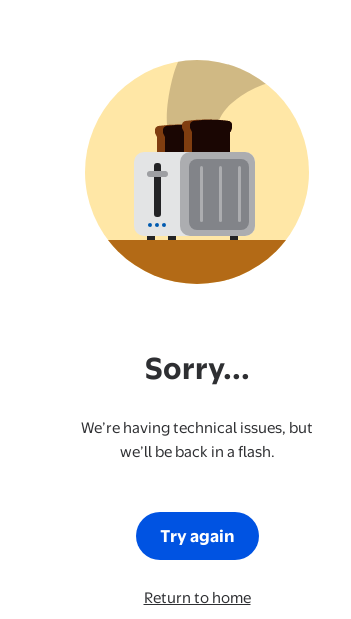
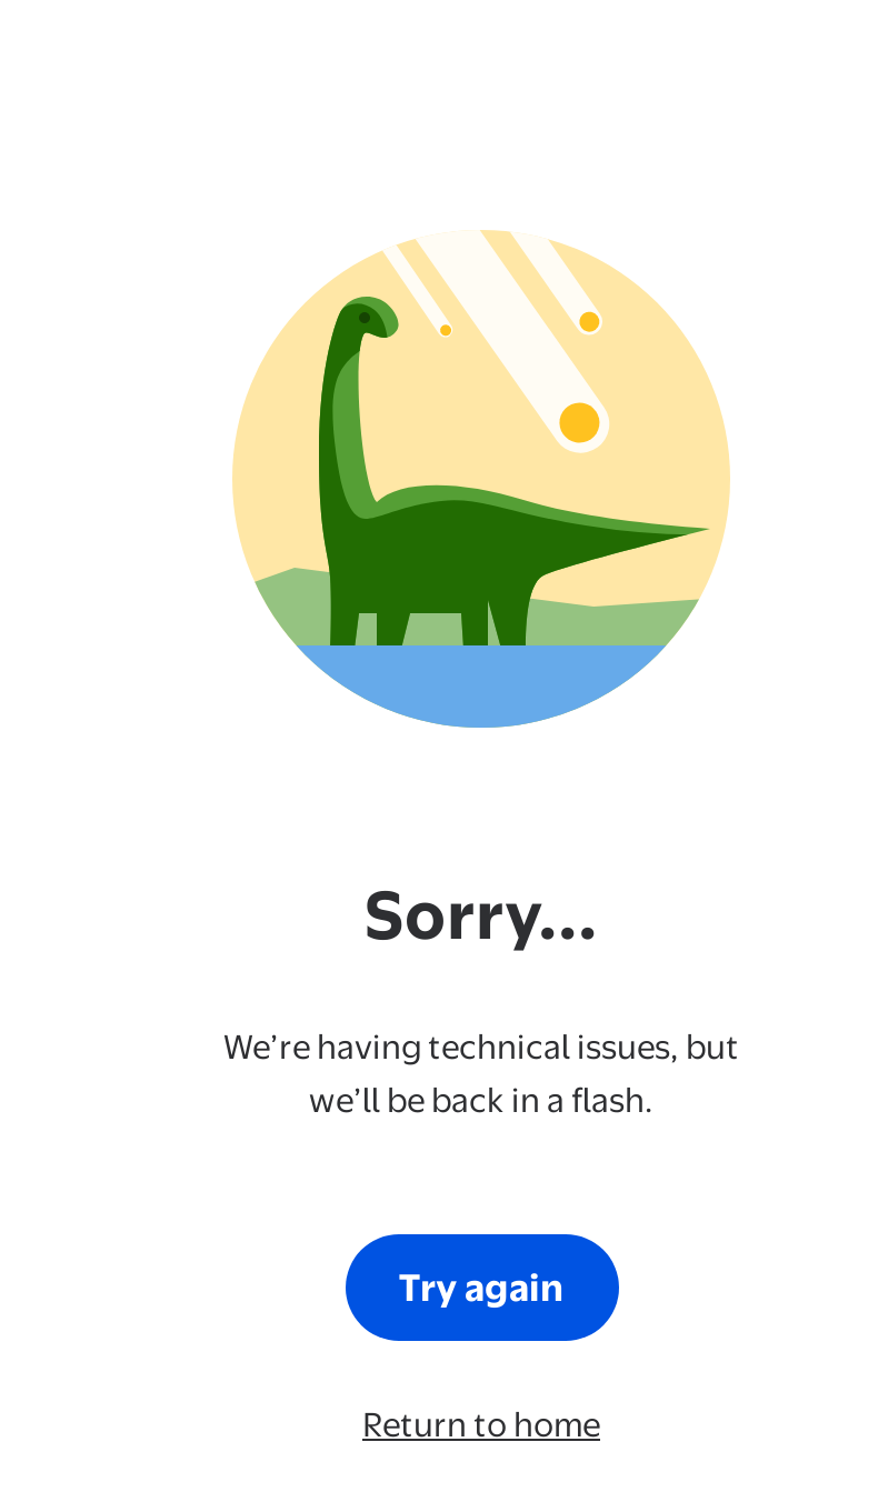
[96,60,296,285] [image] -> [255,232,708,730] [image]

